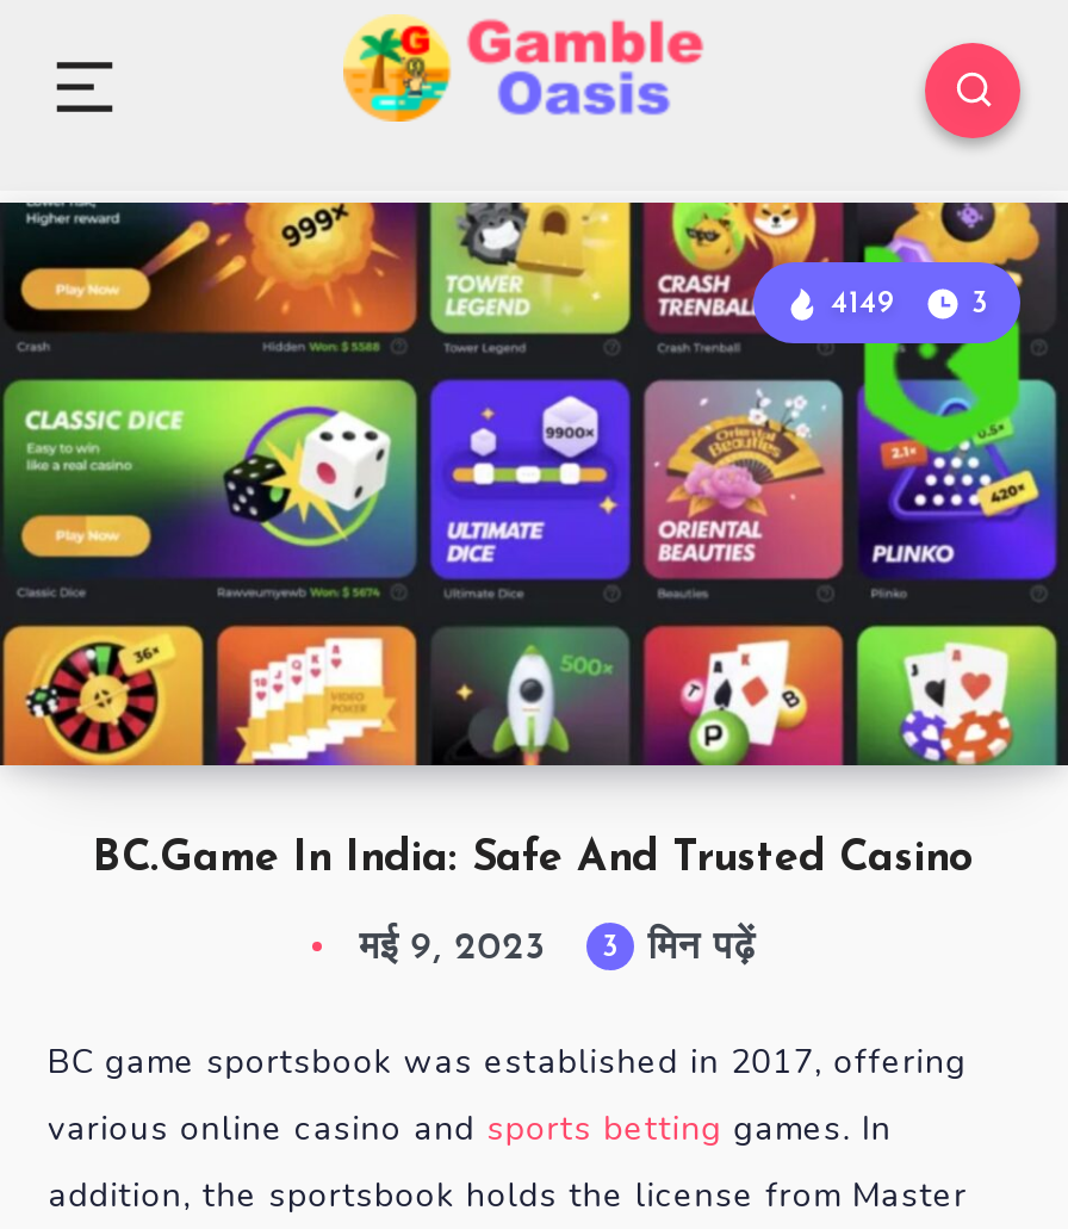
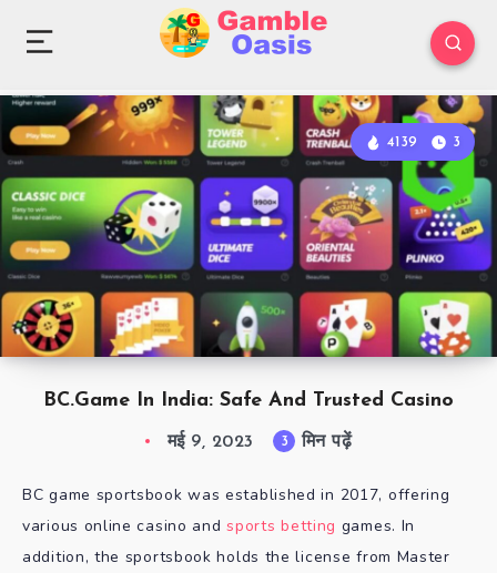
[820,288,898,319] 4149 -> [382,135,418,150] 4139

